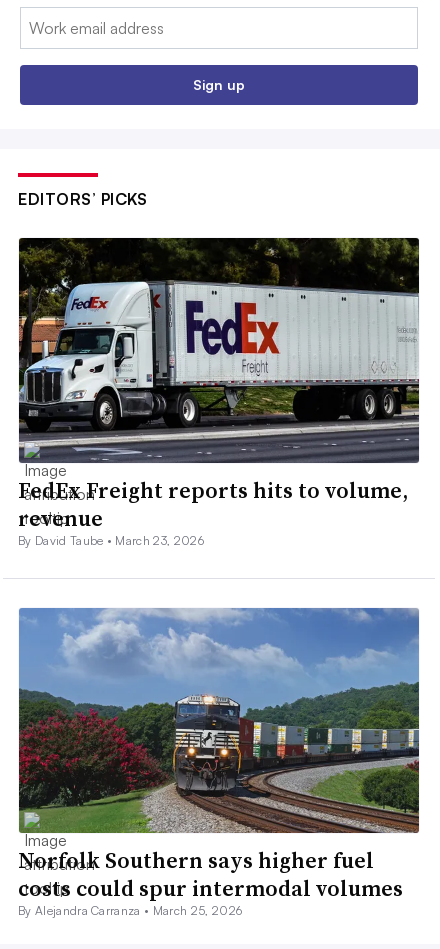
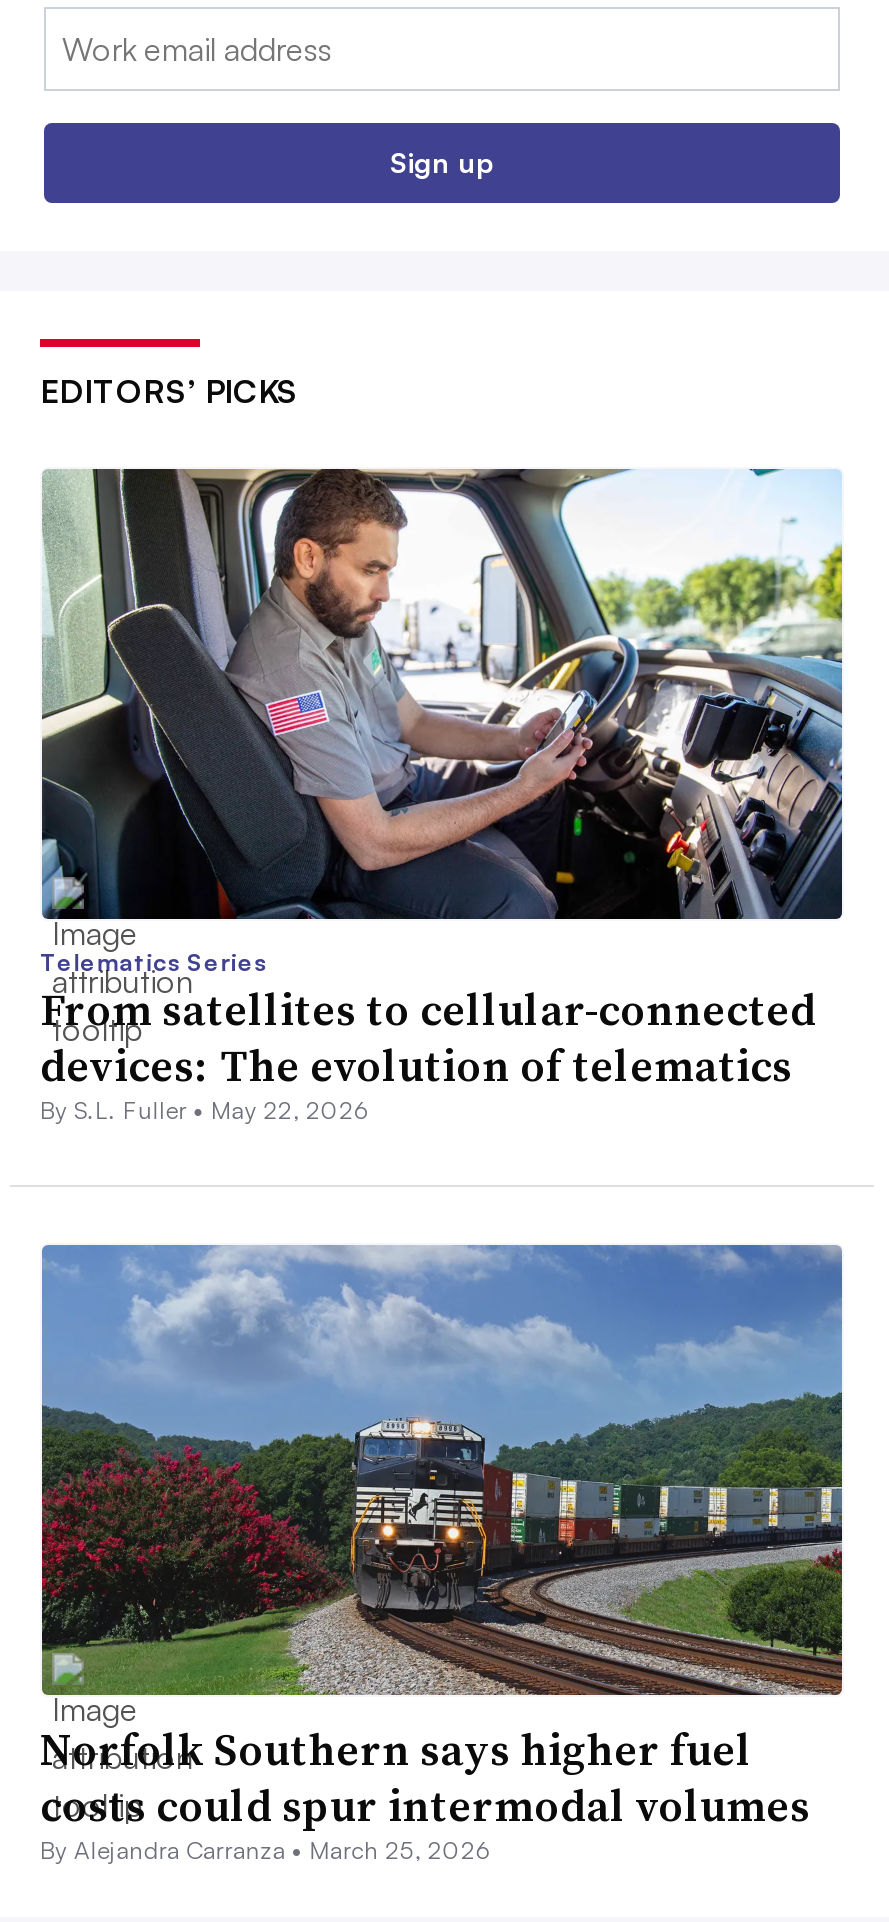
[18,237,420,548] [image] | FedEx Freight reports hits to volume, | revenue | By David Taube • March 23, 2026 -> [40,467,844,1124] [image] | Telematics Series | From satellites to cellular-connected | devices: The evolution of telematics | By S.L. Fuller • May 22, 2026

